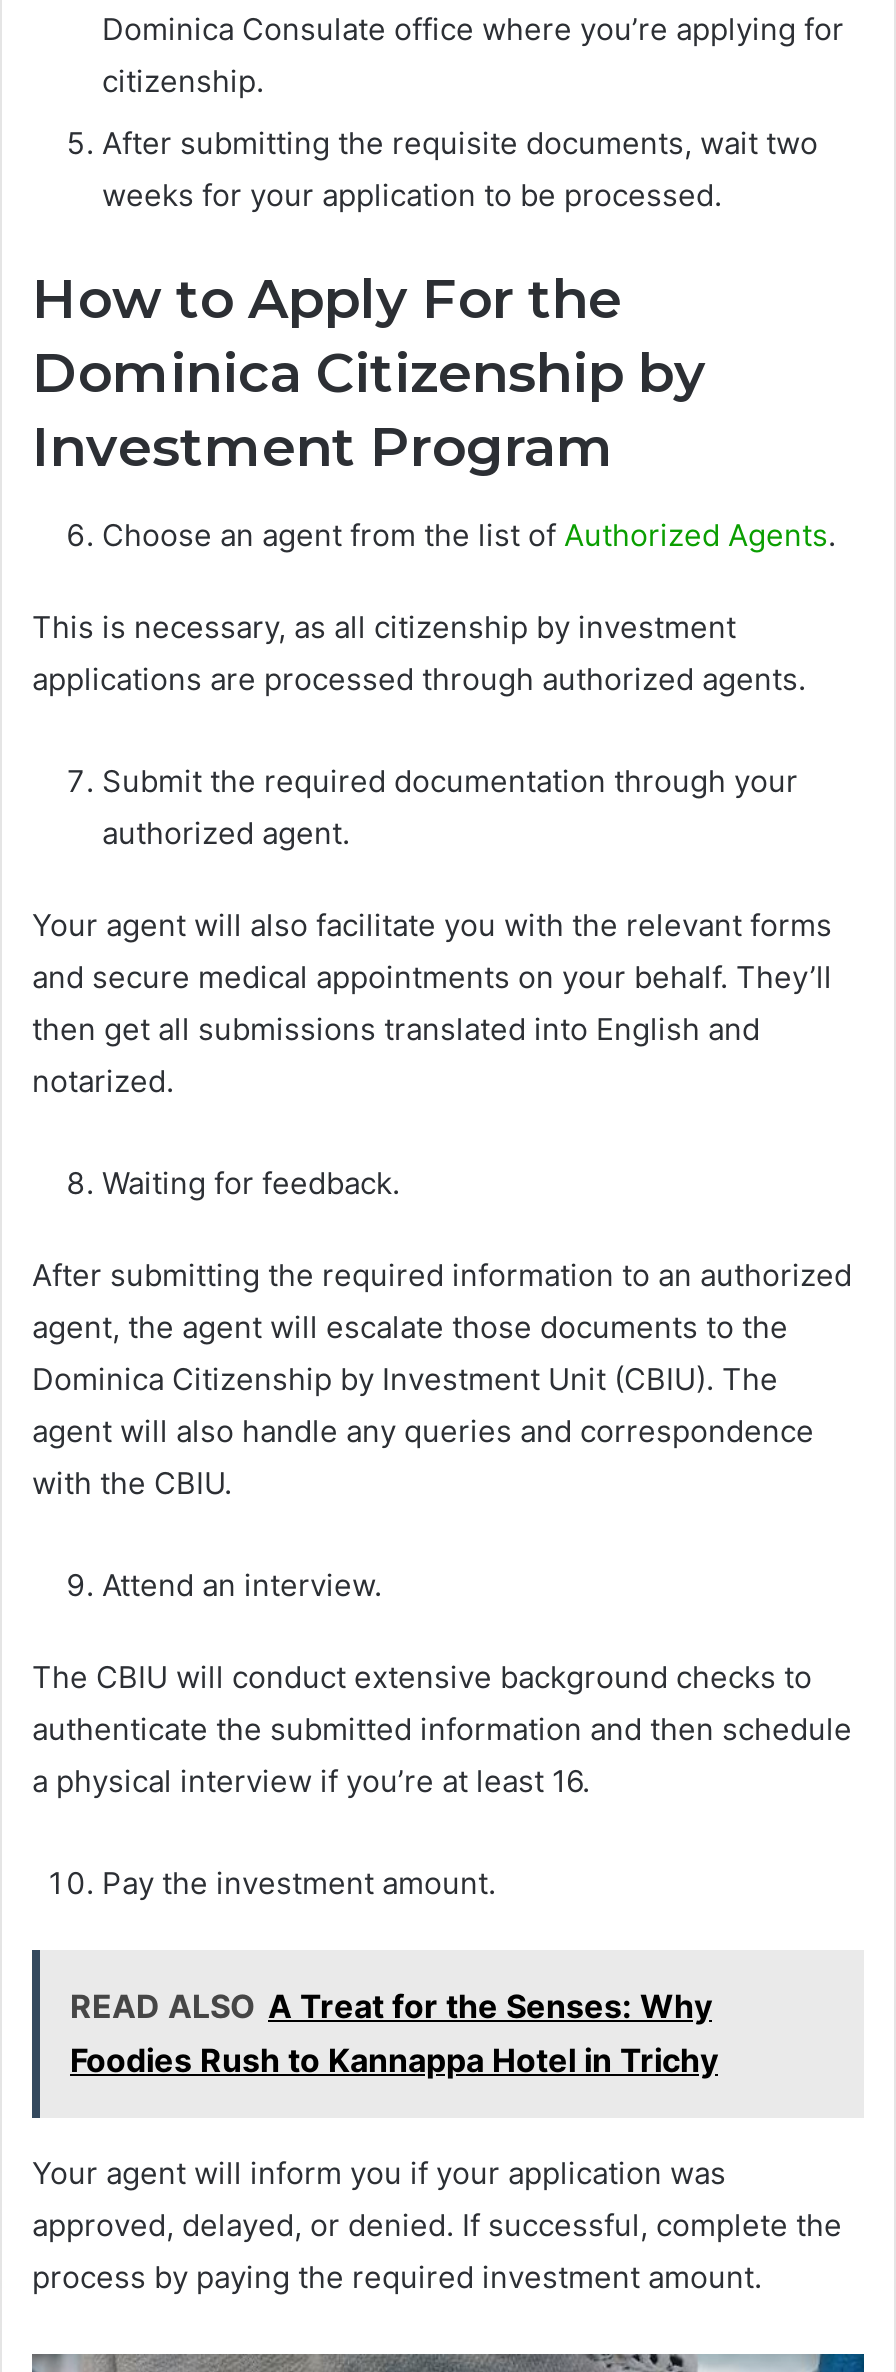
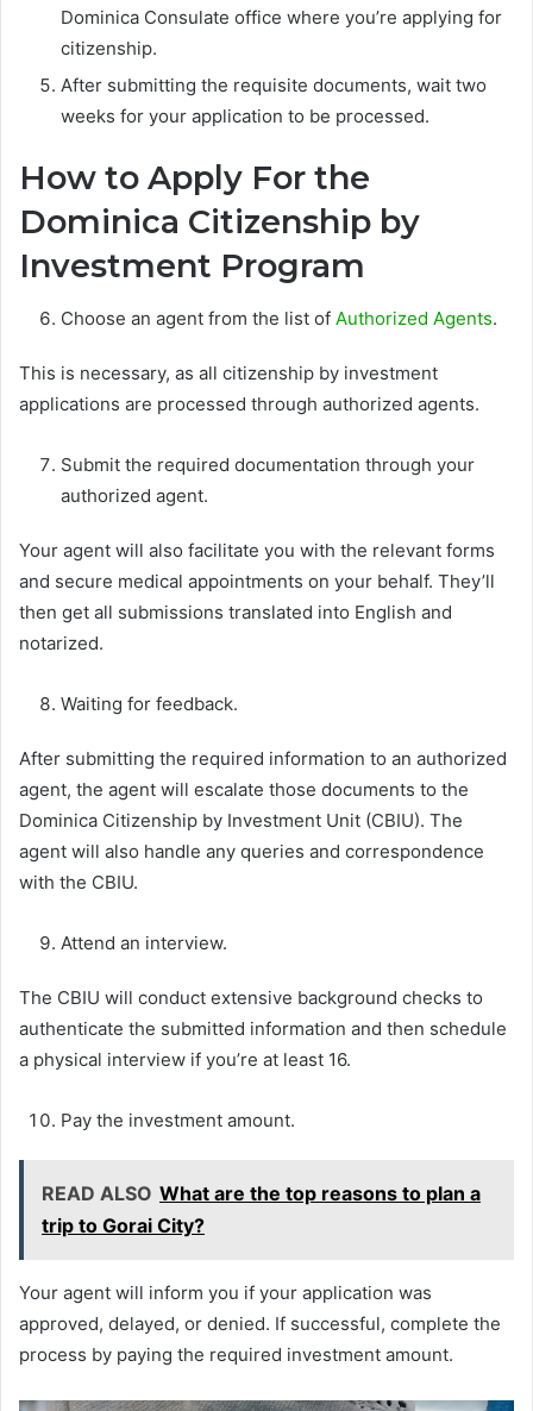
[70,1986,718,2080] READ ALSO A Treat for the Senses: Why | Foodies Rush to Kannappa Hotel in Trichy -> [42,1181,481,1237] READ ALSO What are the top reasons to plan a | trip to Gorai City?

